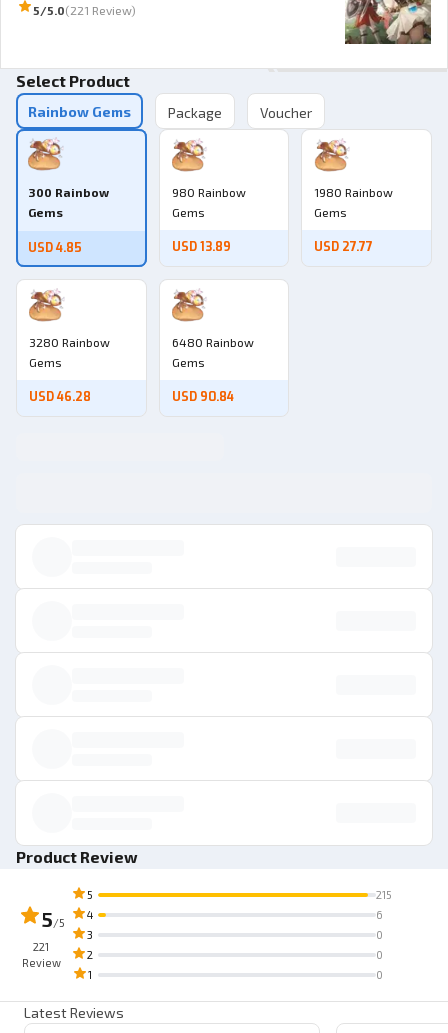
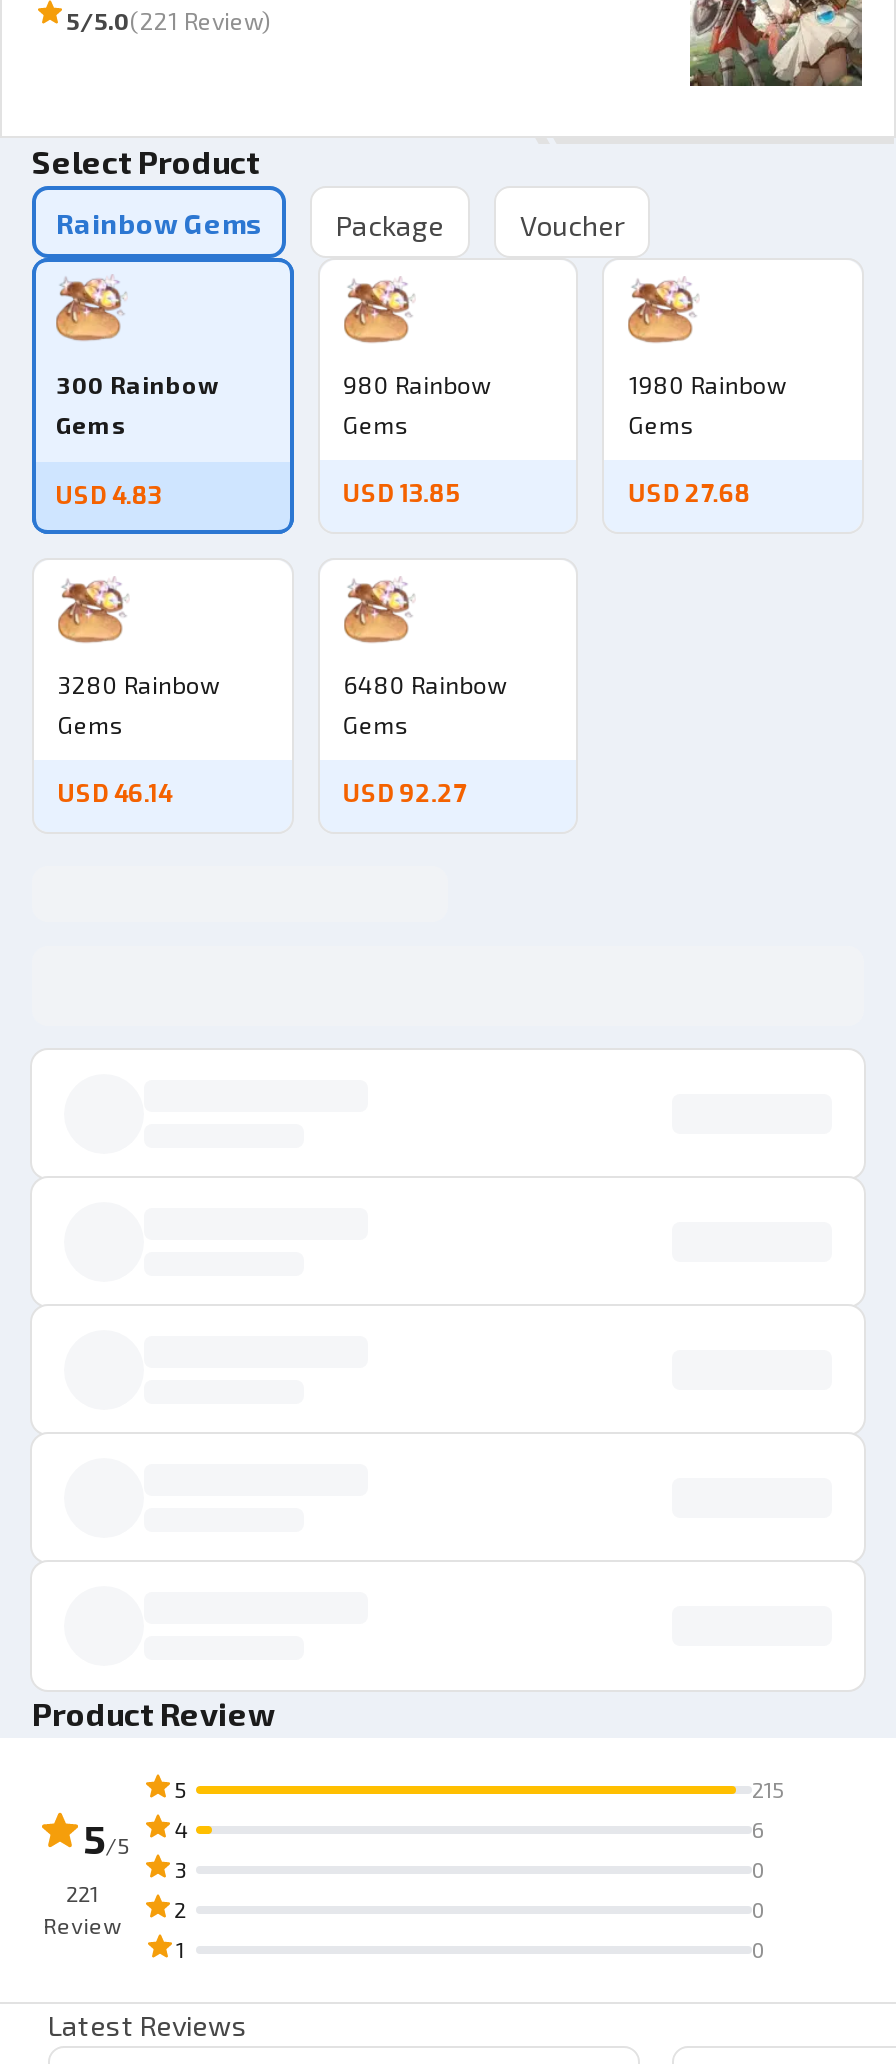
[28,240,82,256] USD 4.85 -> [56,480,162,512] USD 4.83
[172,239,231,255] USD 13.89 -> [343,478,461,510] USD 13.85
[314,239,373,255] USD 27.77 -> [629,478,751,510] USD 27.68
[29,389,91,405] USD 46.28 -> [58,778,172,810] USD 46.14
[172,389,234,405] USD 90.84 -> [343,778,467,810] USD 92.27

